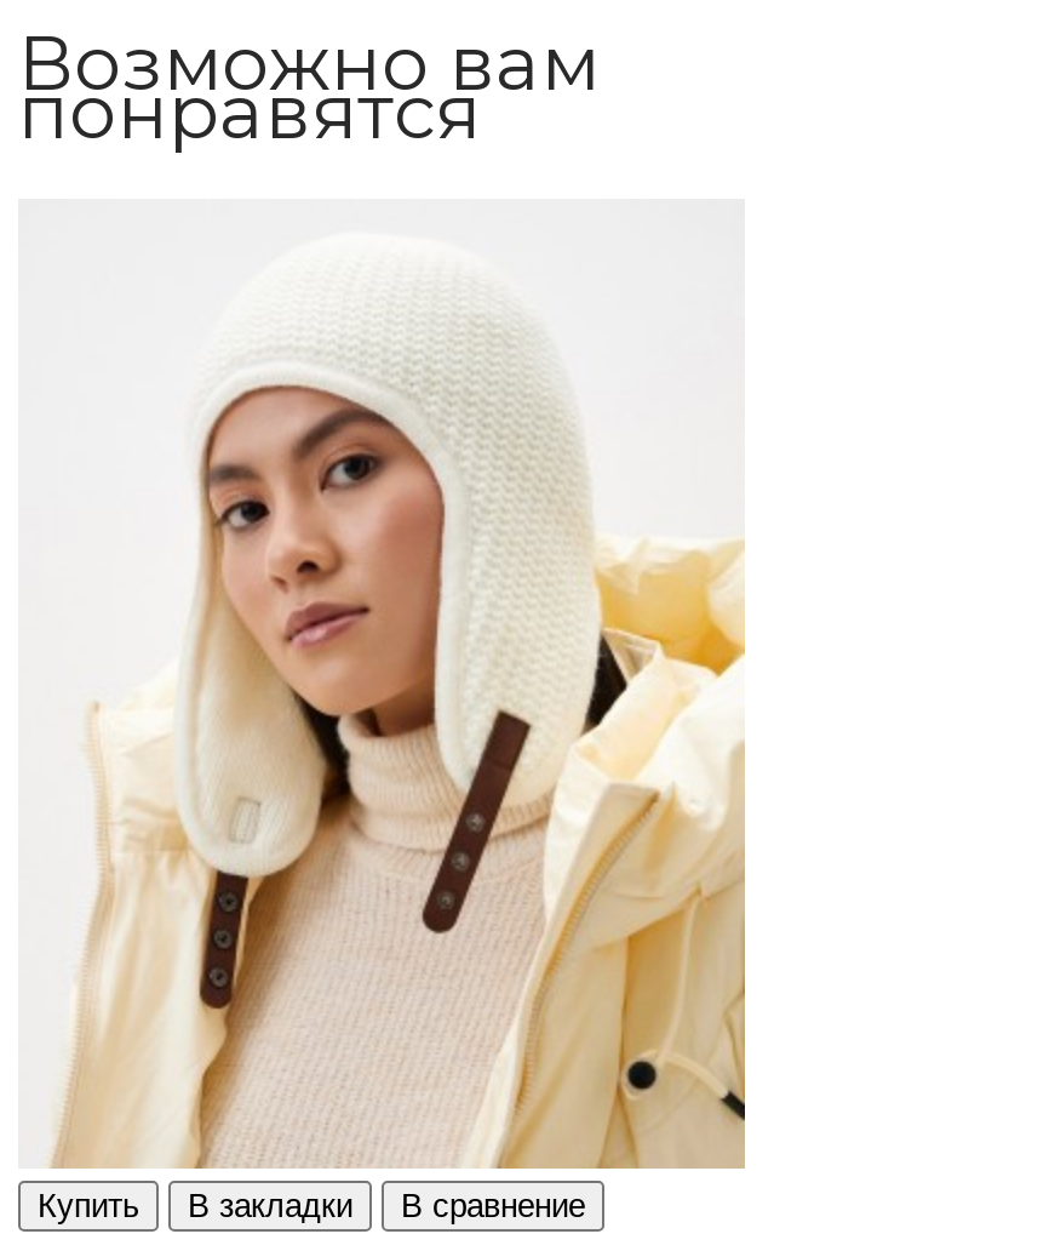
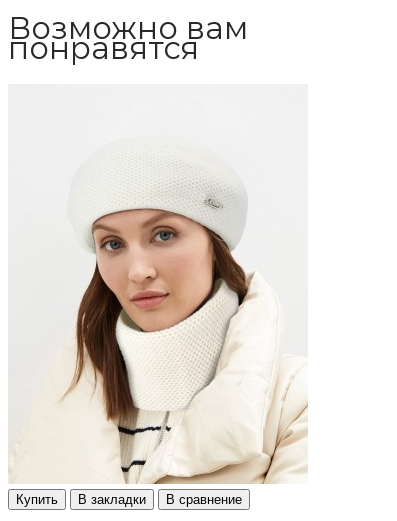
[35,315,747,1169] [image] -> [9,134,308,484] [image]

